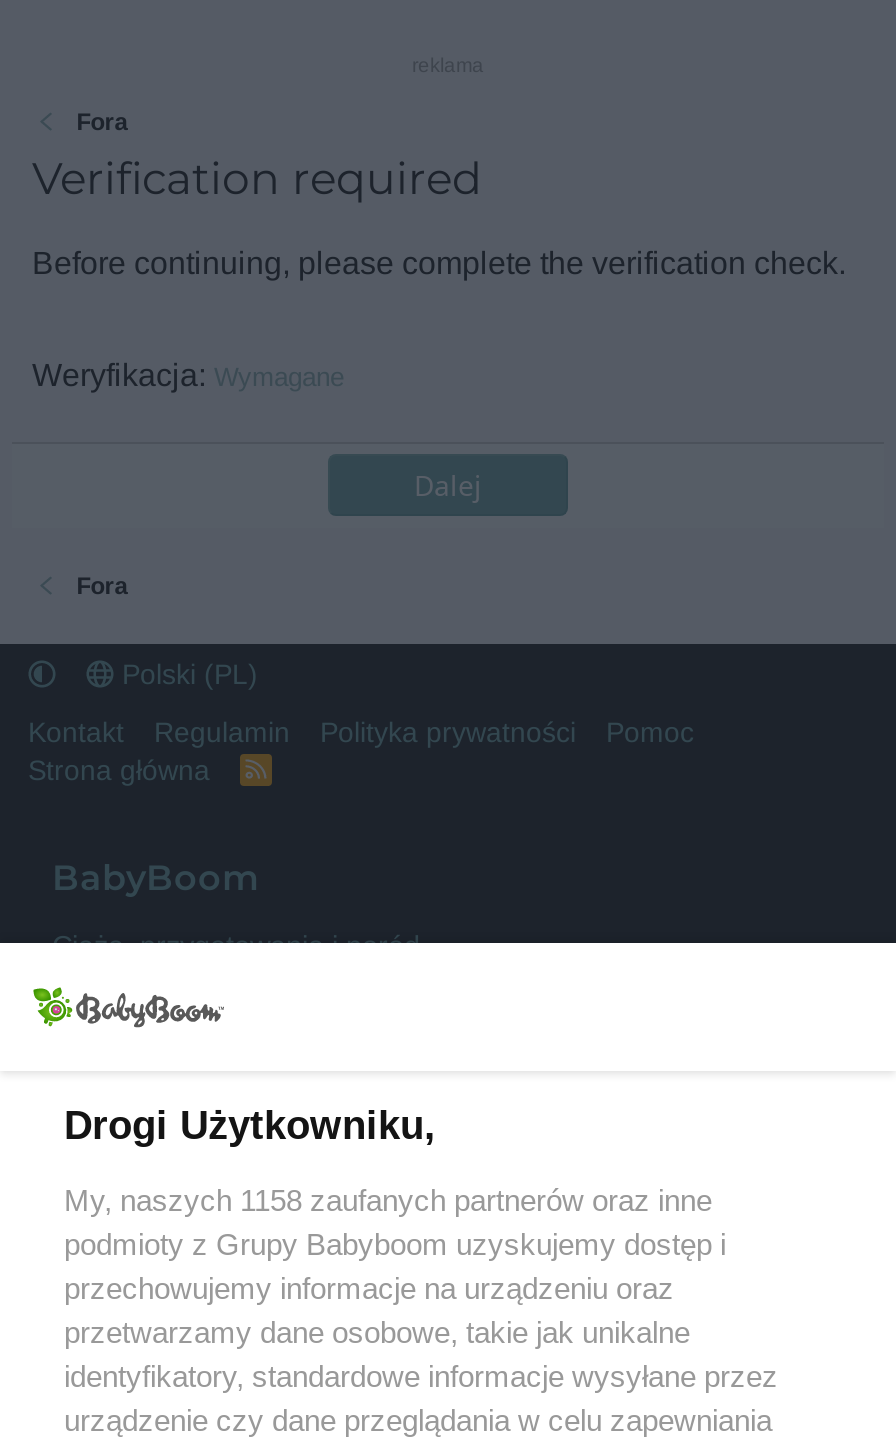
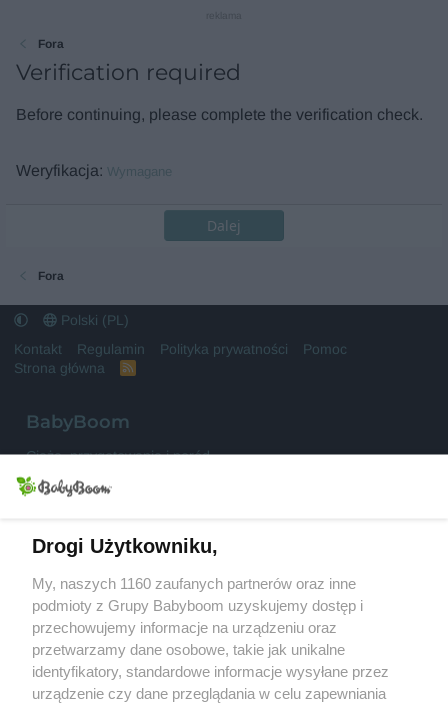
[64,1182,712,1216] My, naszych 1158 zaufanych partnerów oraz inne -> [32,574,356,591] My, naszych 1160 zaufanych partnerów oraz inne

